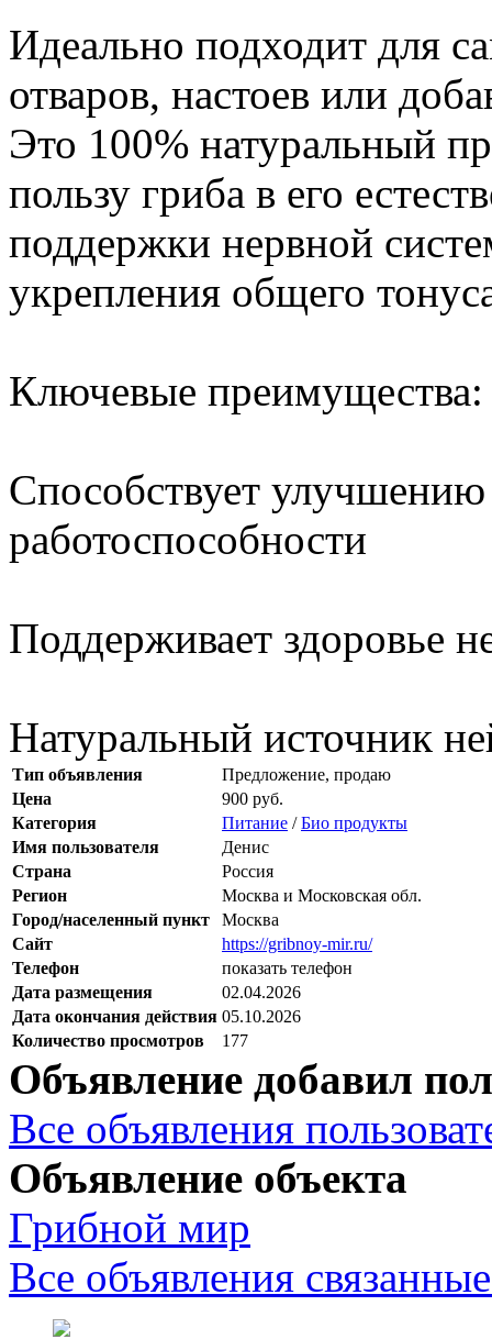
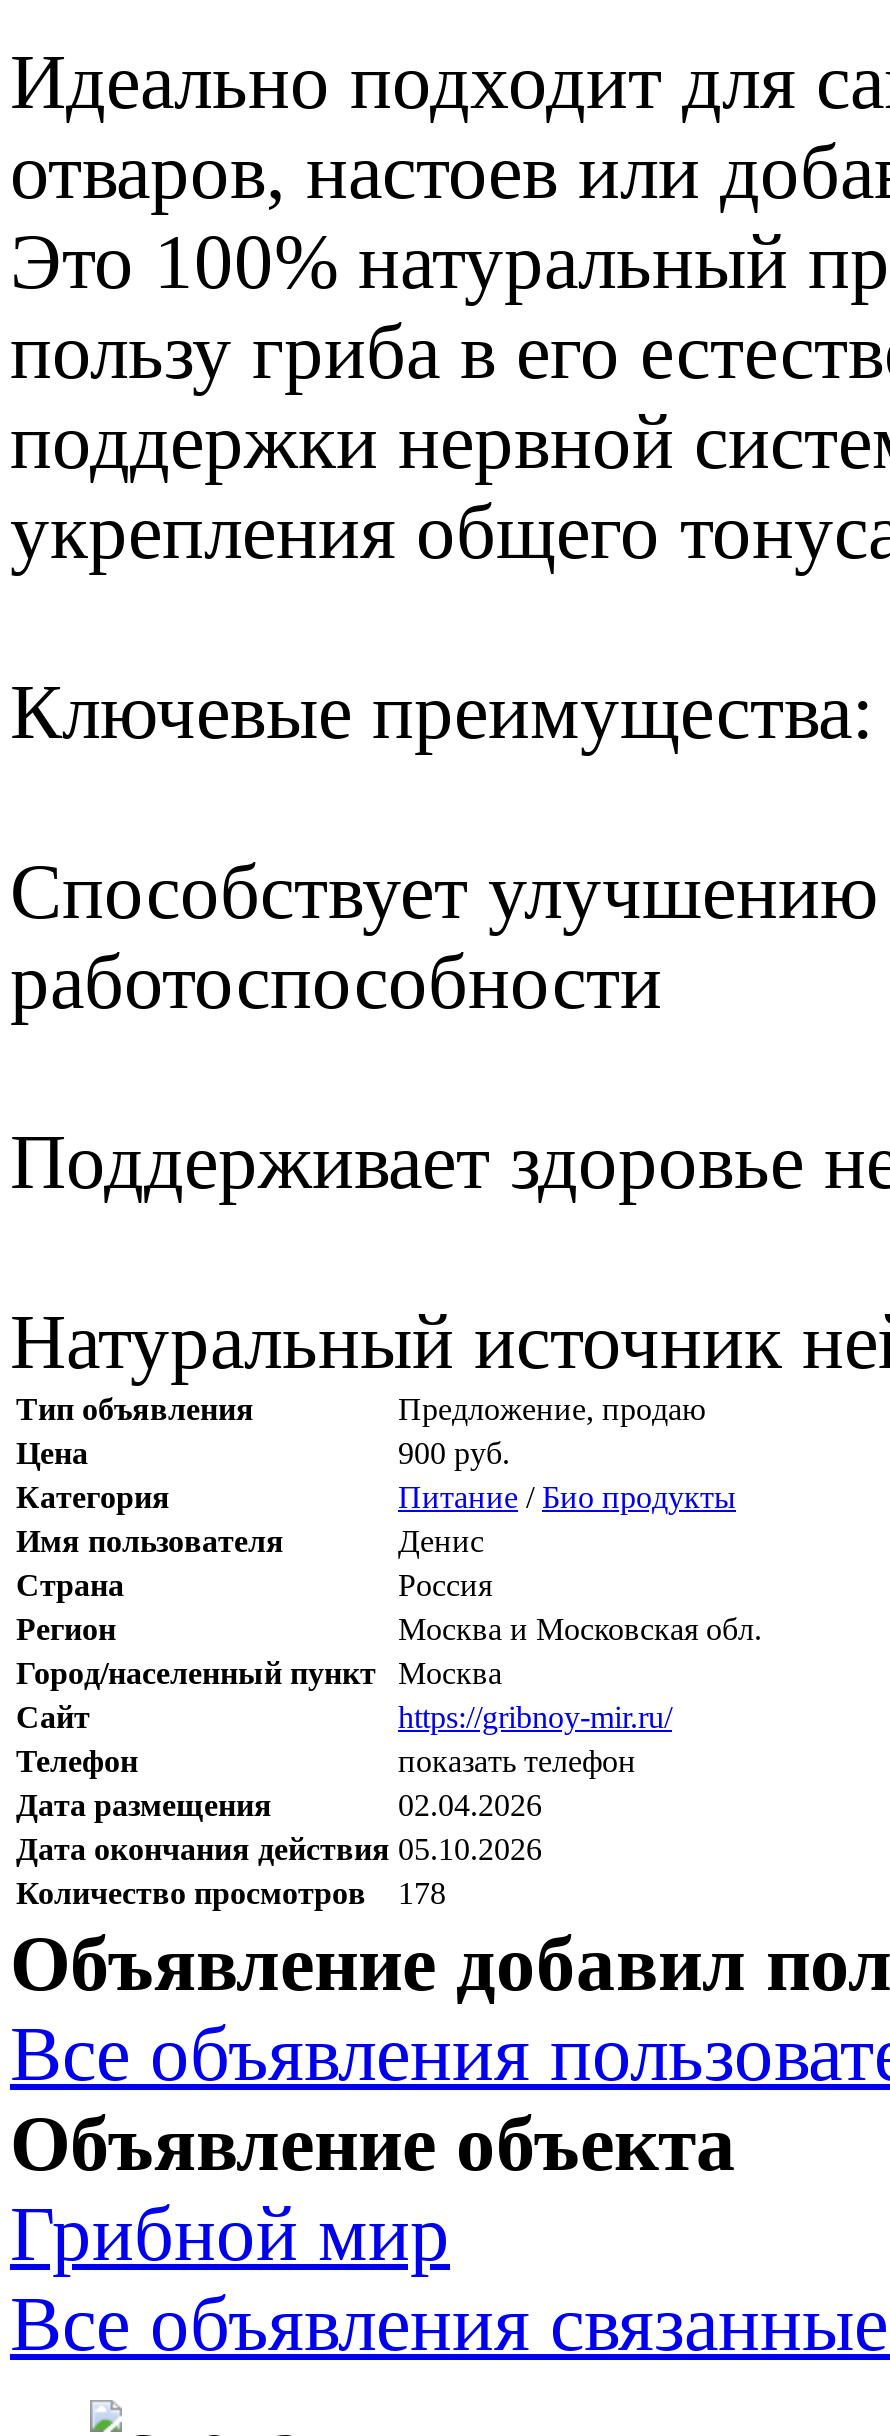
[12,1031,248,1050] Количество просмотров 177 -> [16,1876,446,1910] Количество просмотров 178

